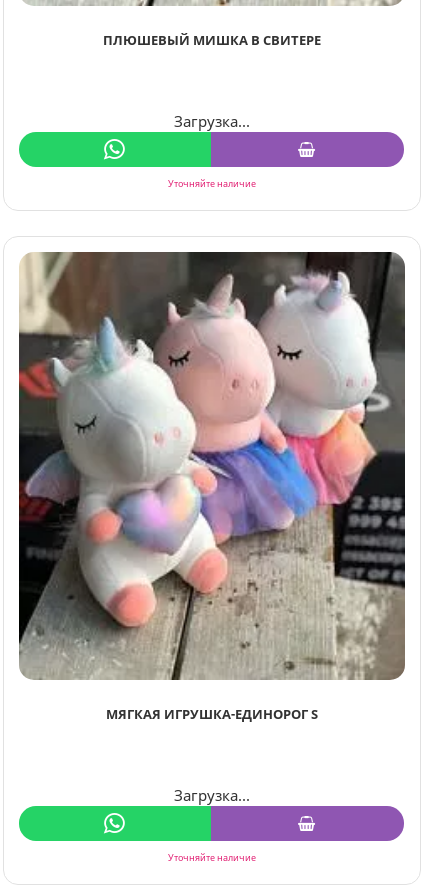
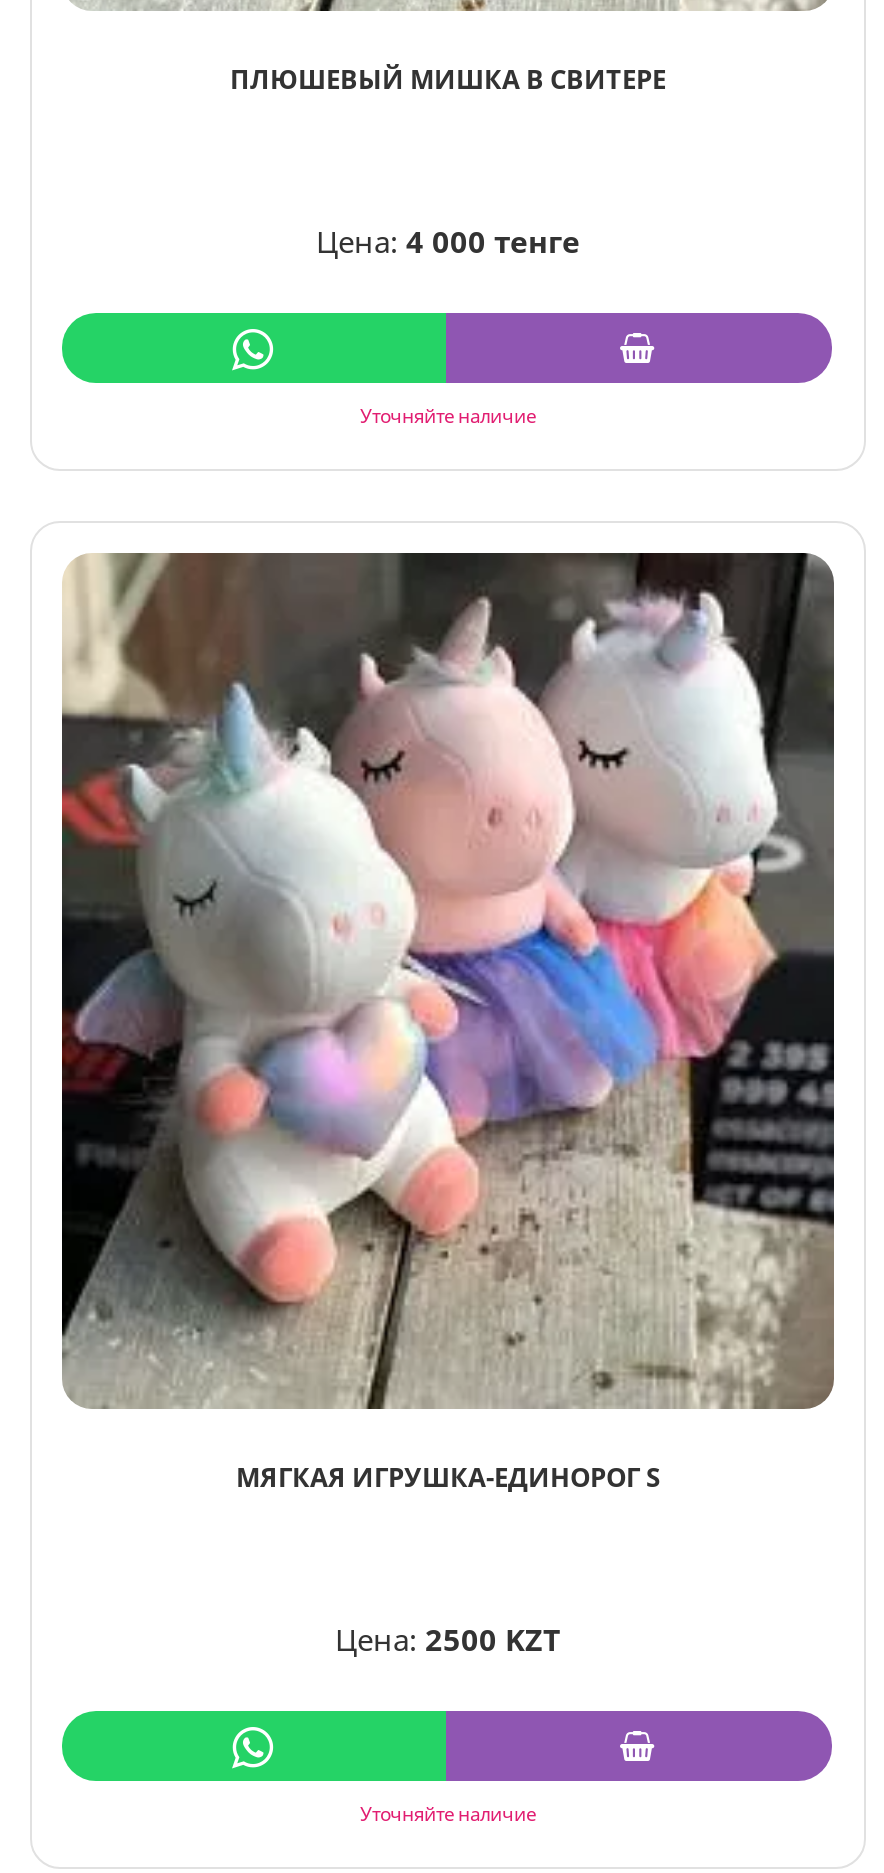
[174,111,250,131] Загрузка... -> [316,221,580,261] Цена: 4 000 тенге
[174,785,250,805] Загрузка... -> [335,1619,561,1659] Цена: 2500 KZT

